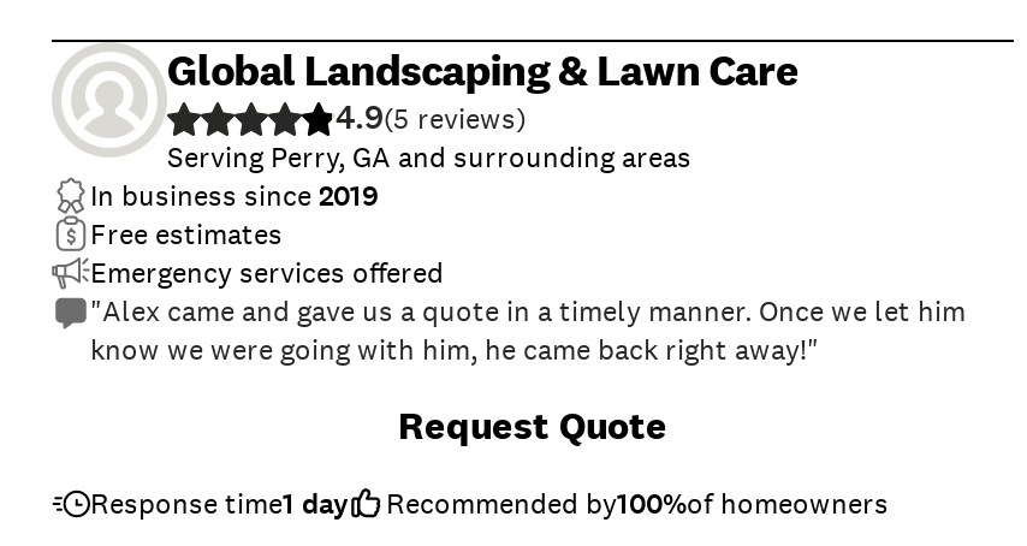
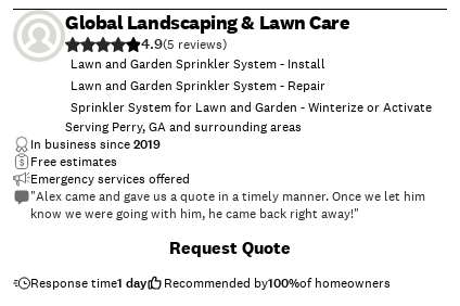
none -> [71,55,432,116] Lawn and Garden Sprinkler System - Install | Lawn and Garden Sprinkler System - Repair | Sprinkler System for Lawn and Garden - Winterize or Activate

